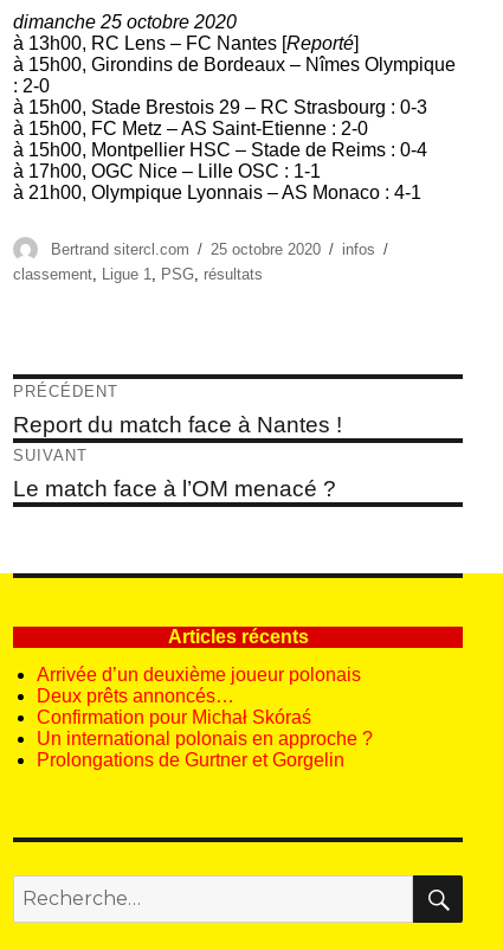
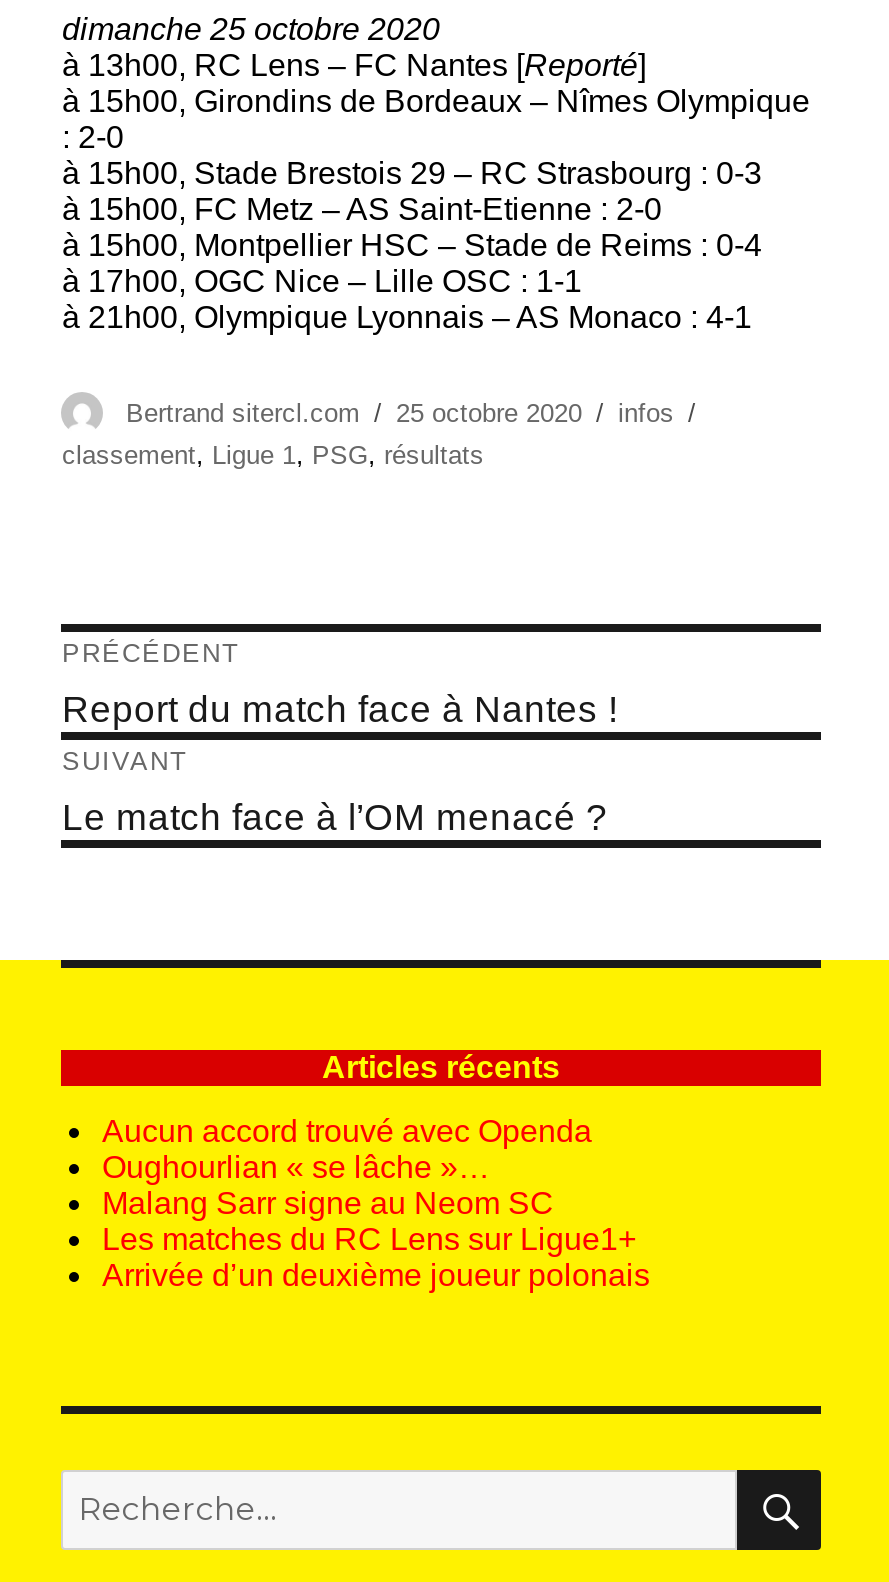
none -> [102,1113,636,1255] Aucun accord trouvé avec Openda | Oughourlian « se lâche »… | Malang Sarr signe au Neom SC | Les matches du RC Lens sur Ligue1+
moved [37,664,362,684] -> [102,1257,650,1291]: Arrivée d’un deuxième joueur polonais
[37,685,373,769] Deux prêts annoncés… | Confirmation pour Michał Skóraś | Un international polonais en approche ? | Prolongations de Gurtner et Gorgelin -> none

